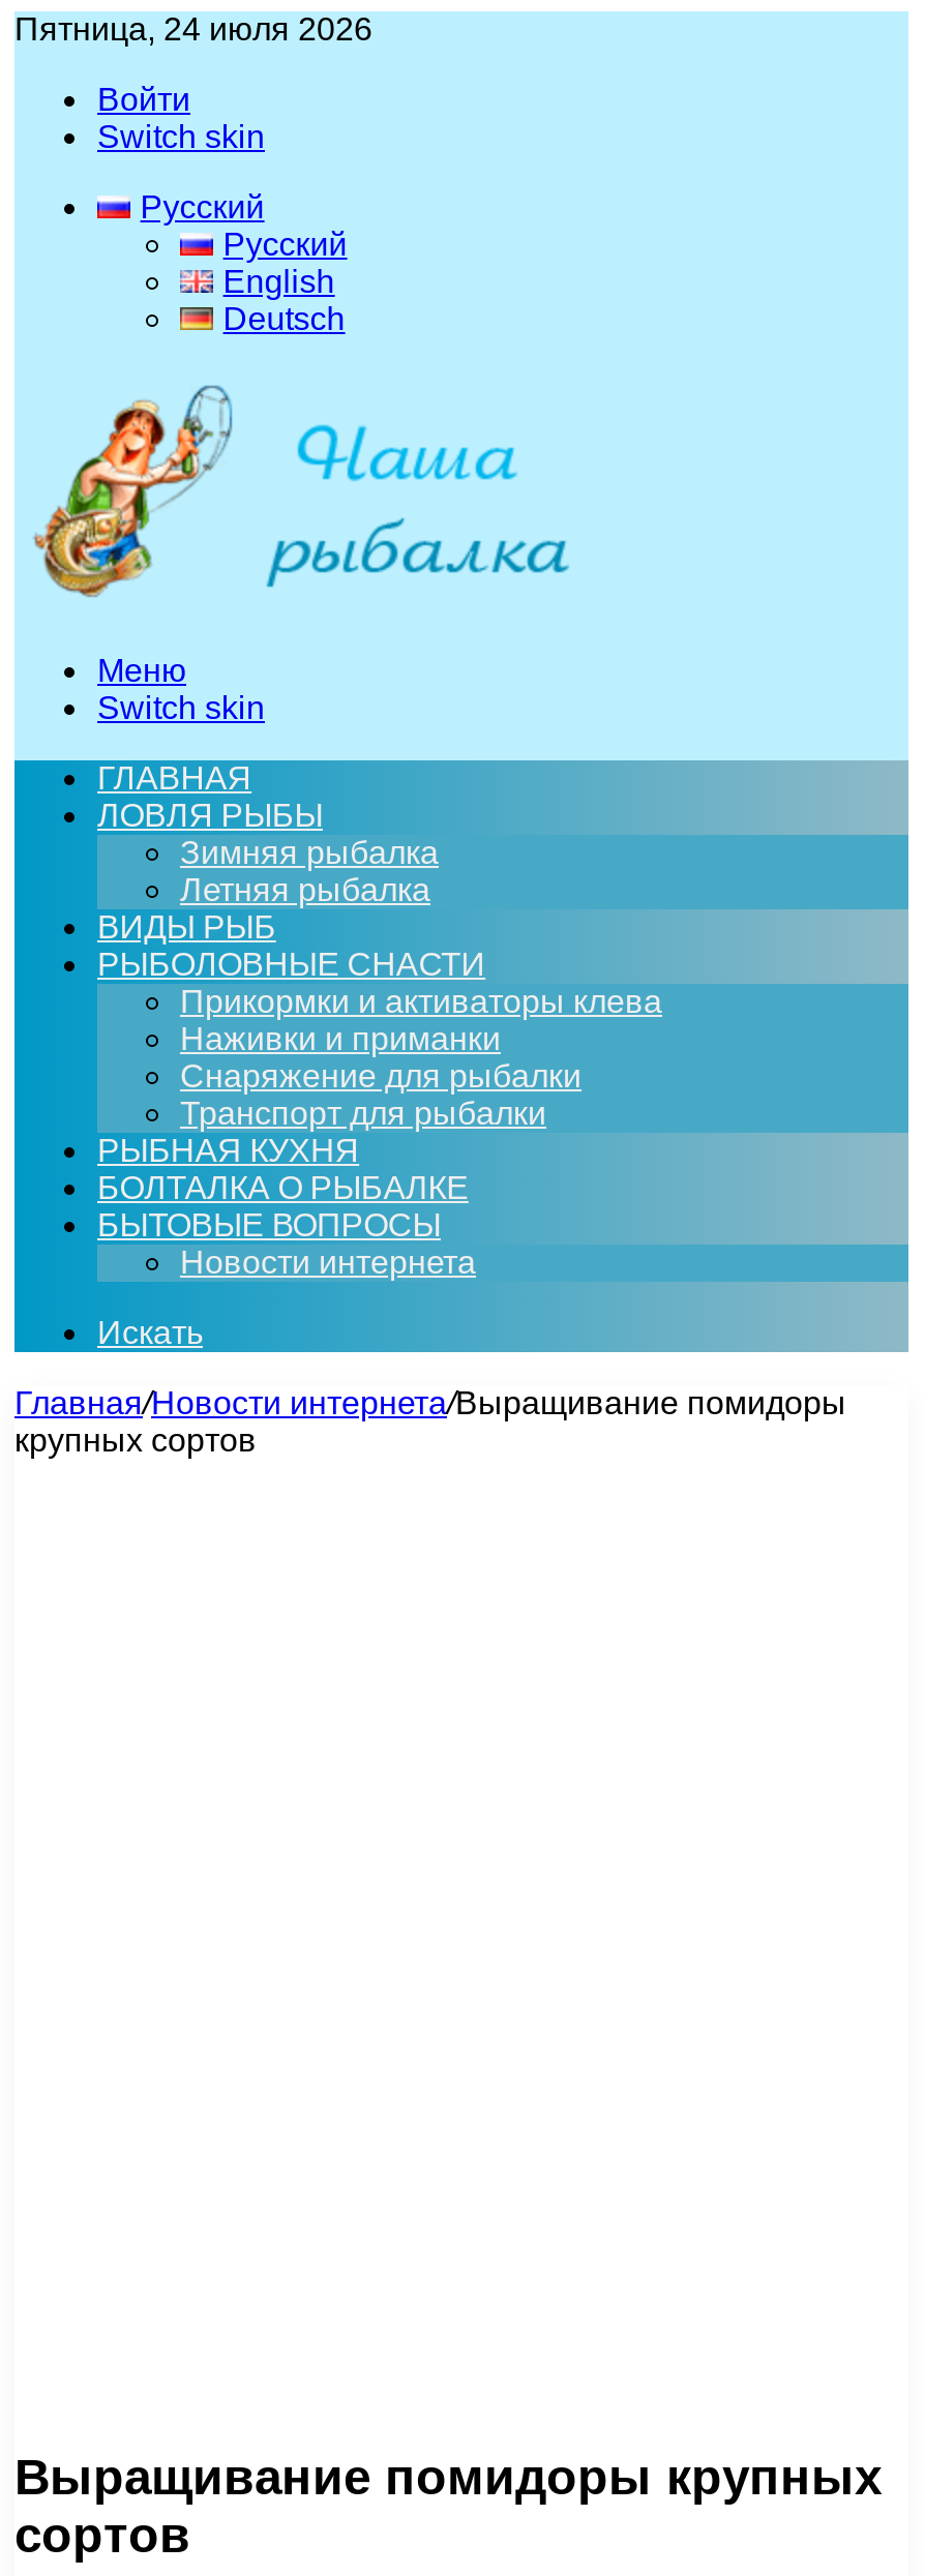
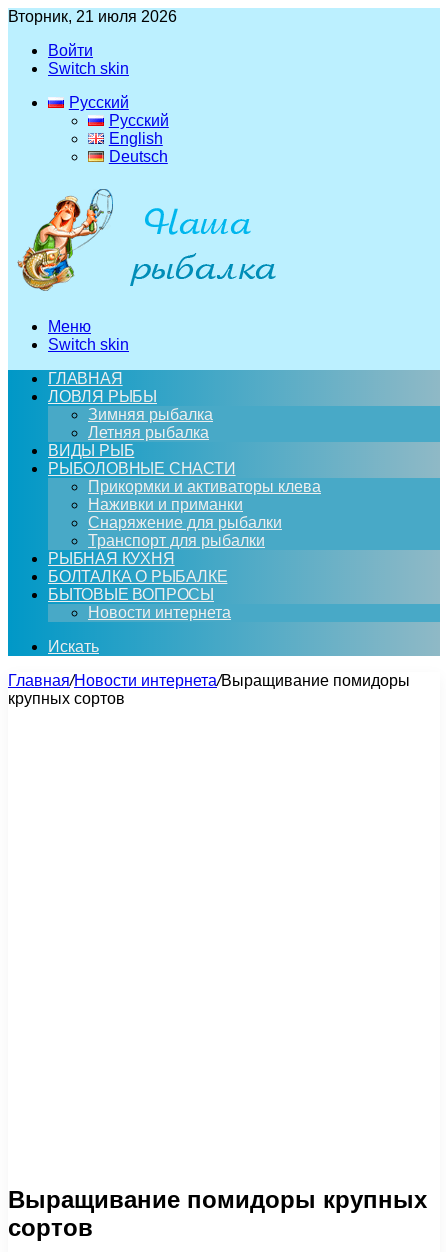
[14,11,372,47] Пятница, 24 июля 2026 -> [8,8,177,25] Вторник, 21 июля 2026

